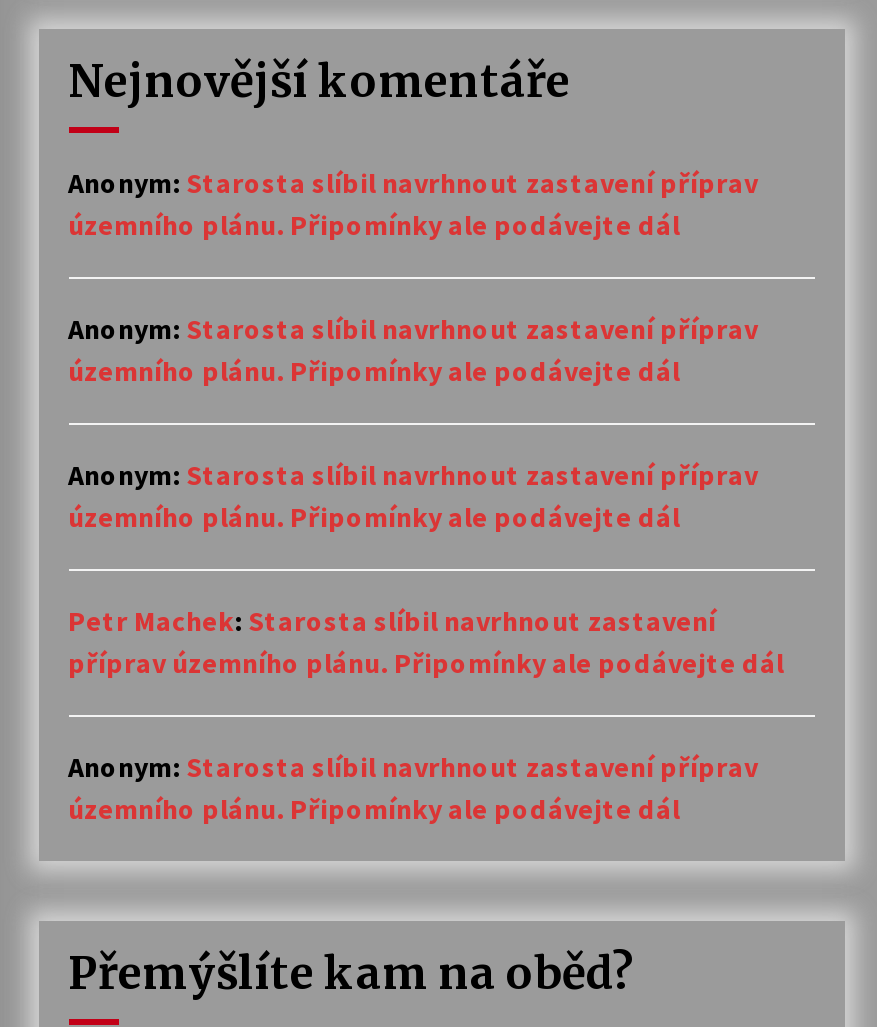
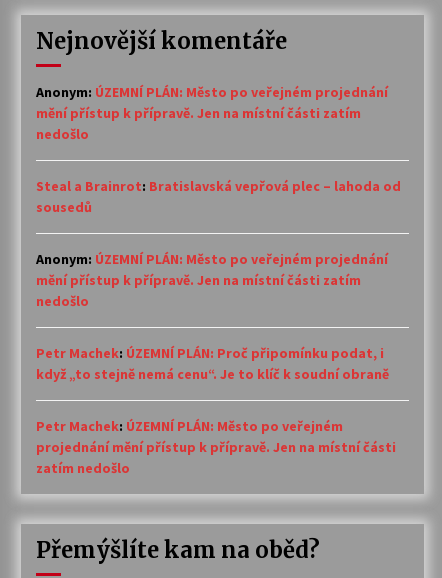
[68,165,758,243] Anonym: Starosta slíbil navrhnout zastavení příprav | územního plánu. Připomínky ale podávejte dál -> [35,83,387,143] Anonym: ÚZEMNÍ PLÁN: Město po veřejném projednání | mění přístup k přípravě. Jen na místní části zatím | nedošlo
[68,311,758,389] Anonym: Starosta slíbil navrhnout zastavení příprav | územního plánu. Připomínky ale podávejte dál -> [35,177,400,216] Steal a Brainrot: Bratislavská vepřová plec – lahoda od | sousedů
[68,457,758,535] Anonym: Starosta slíbil navrhnout zastavení příprav | územního plánu. Připomínky ale podávejte dál -> [35,250,387,310] Anonym: ÚZEMNÍ PLÁN: Město po veřejném projednání | mění přístup k přípravě. Jen na místní části zatím | nedošlo
[68,603,784,681] Petr Machek: Starosta slíbil navrhnout zastavení | příprav územního plánu. Připomínky ale podávejte dál -> [35,344,388,383] Petr Machek: ÚZEMNÍ PLÁN: Proč připomínku podat, i | když „to stejně nemá cenu“. Je to klíč k soudní obraně
[68,749,758,827] Anonym: Starosta slíbil navrhnout zastavení příprav | územního plánu. Připomínky ale podávejte dál -> [35,417,395,477] Petr Machek: ÚZEMNÍ PLÁN: Město po veřejném | projednání mění přístup k přípravě. Jen na místní části | zatím nedošlo

